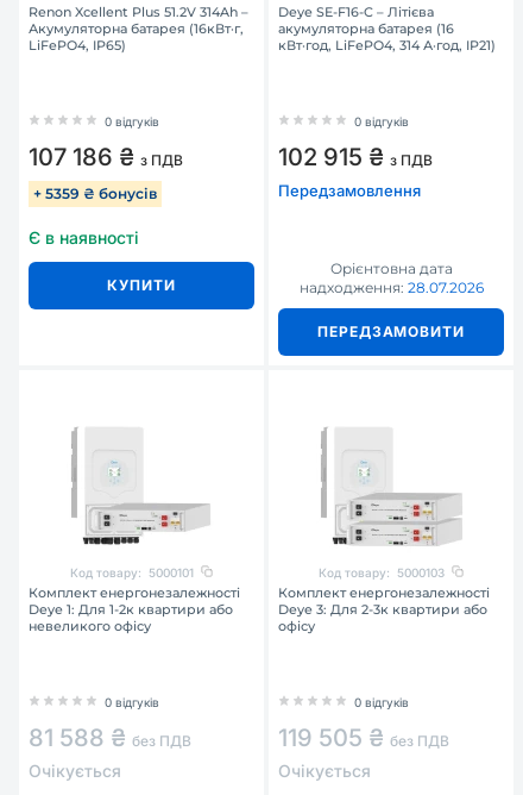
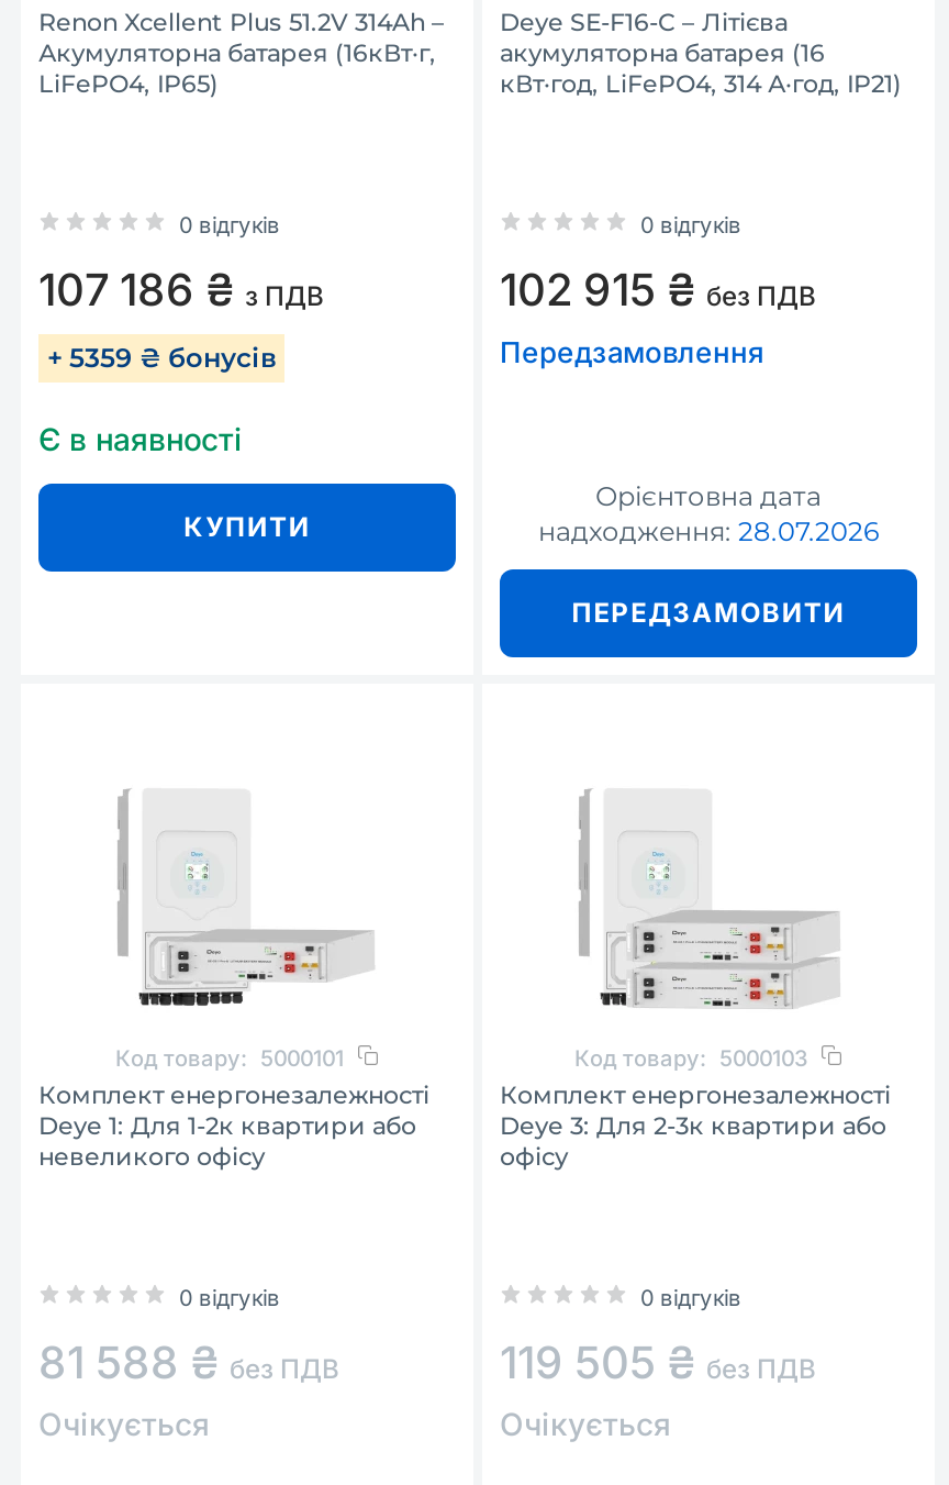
[278,143,433,171] 102 915 ₴ з ПДВ -> [500,264,816,317] 102 915 ₴ без ПДВ

